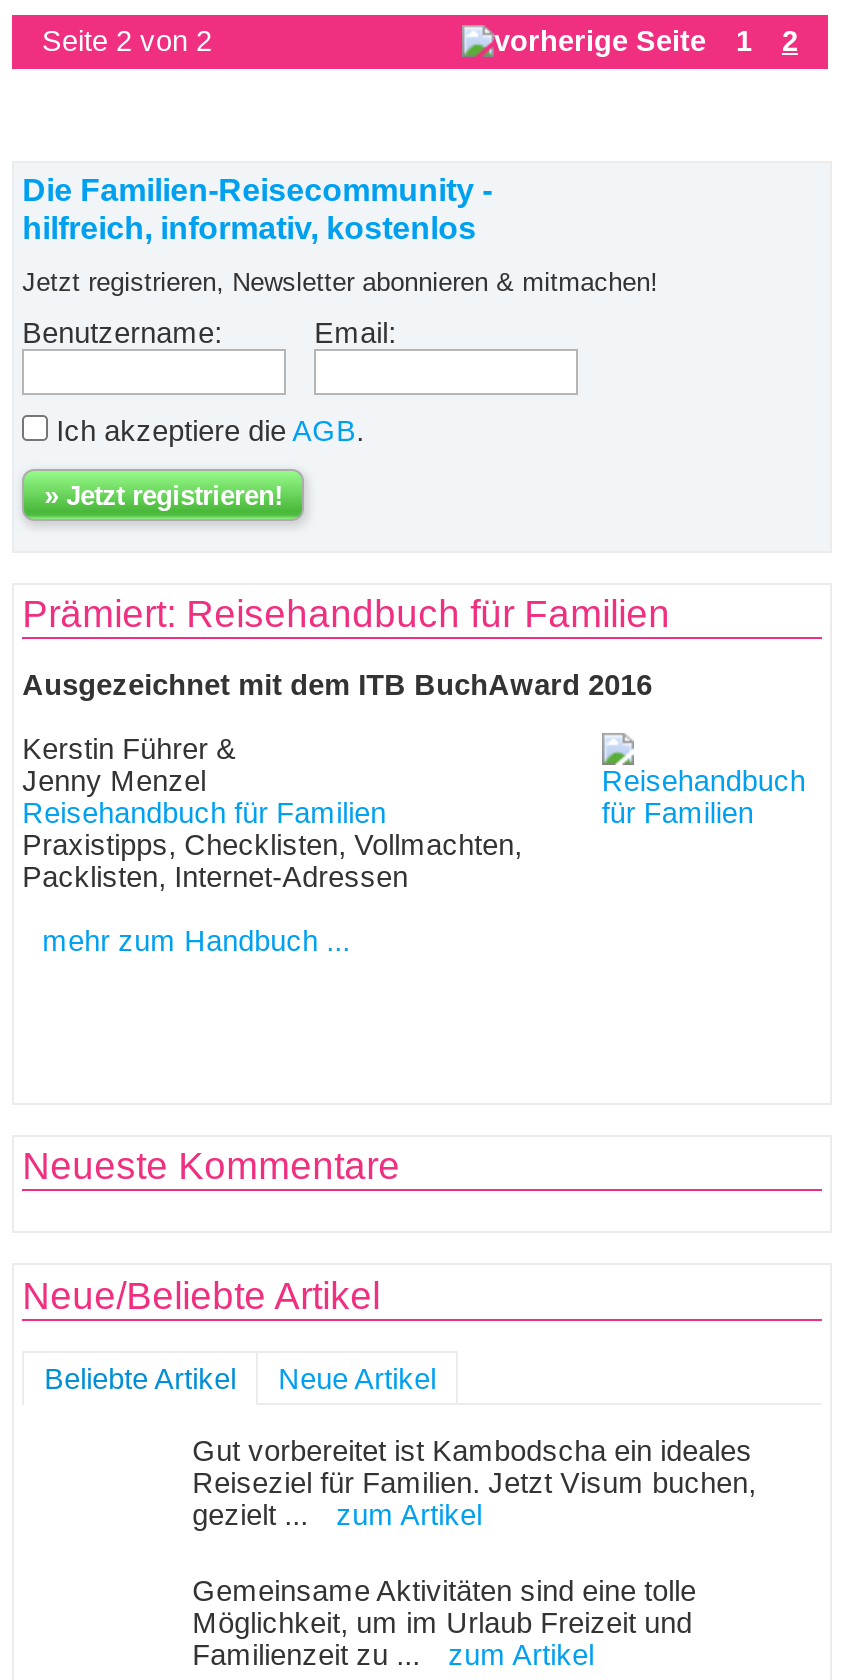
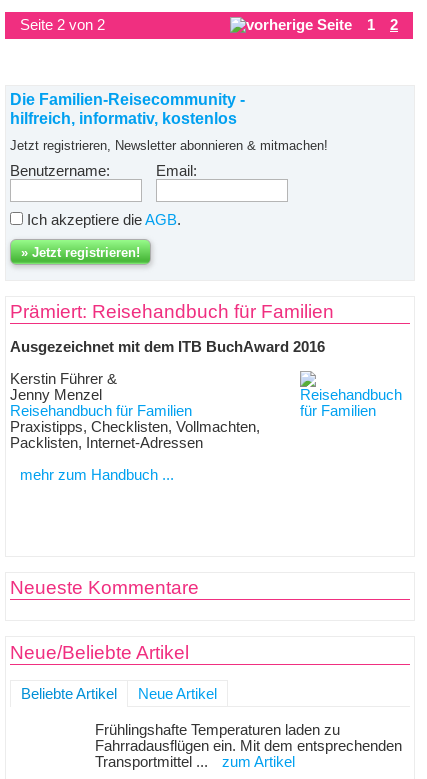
[192,1434,756,1670] Gut vorbereitet ist Kambodscha ein ideales | Reiseziel für Familien. Jetzt Visum buchen, | gezielt ... | zum Artikel | Gemeinsame Aktivitäten sind eine tolle | Möglichkeit, um im Urlaub Freizeit und | Familienzeit zu ... -> [95,721,402,769] Frühlingshafte Temperaturen laden zu | Fahrradausflügen ein. Mit dem entsprechenden | Transportmittel ...

